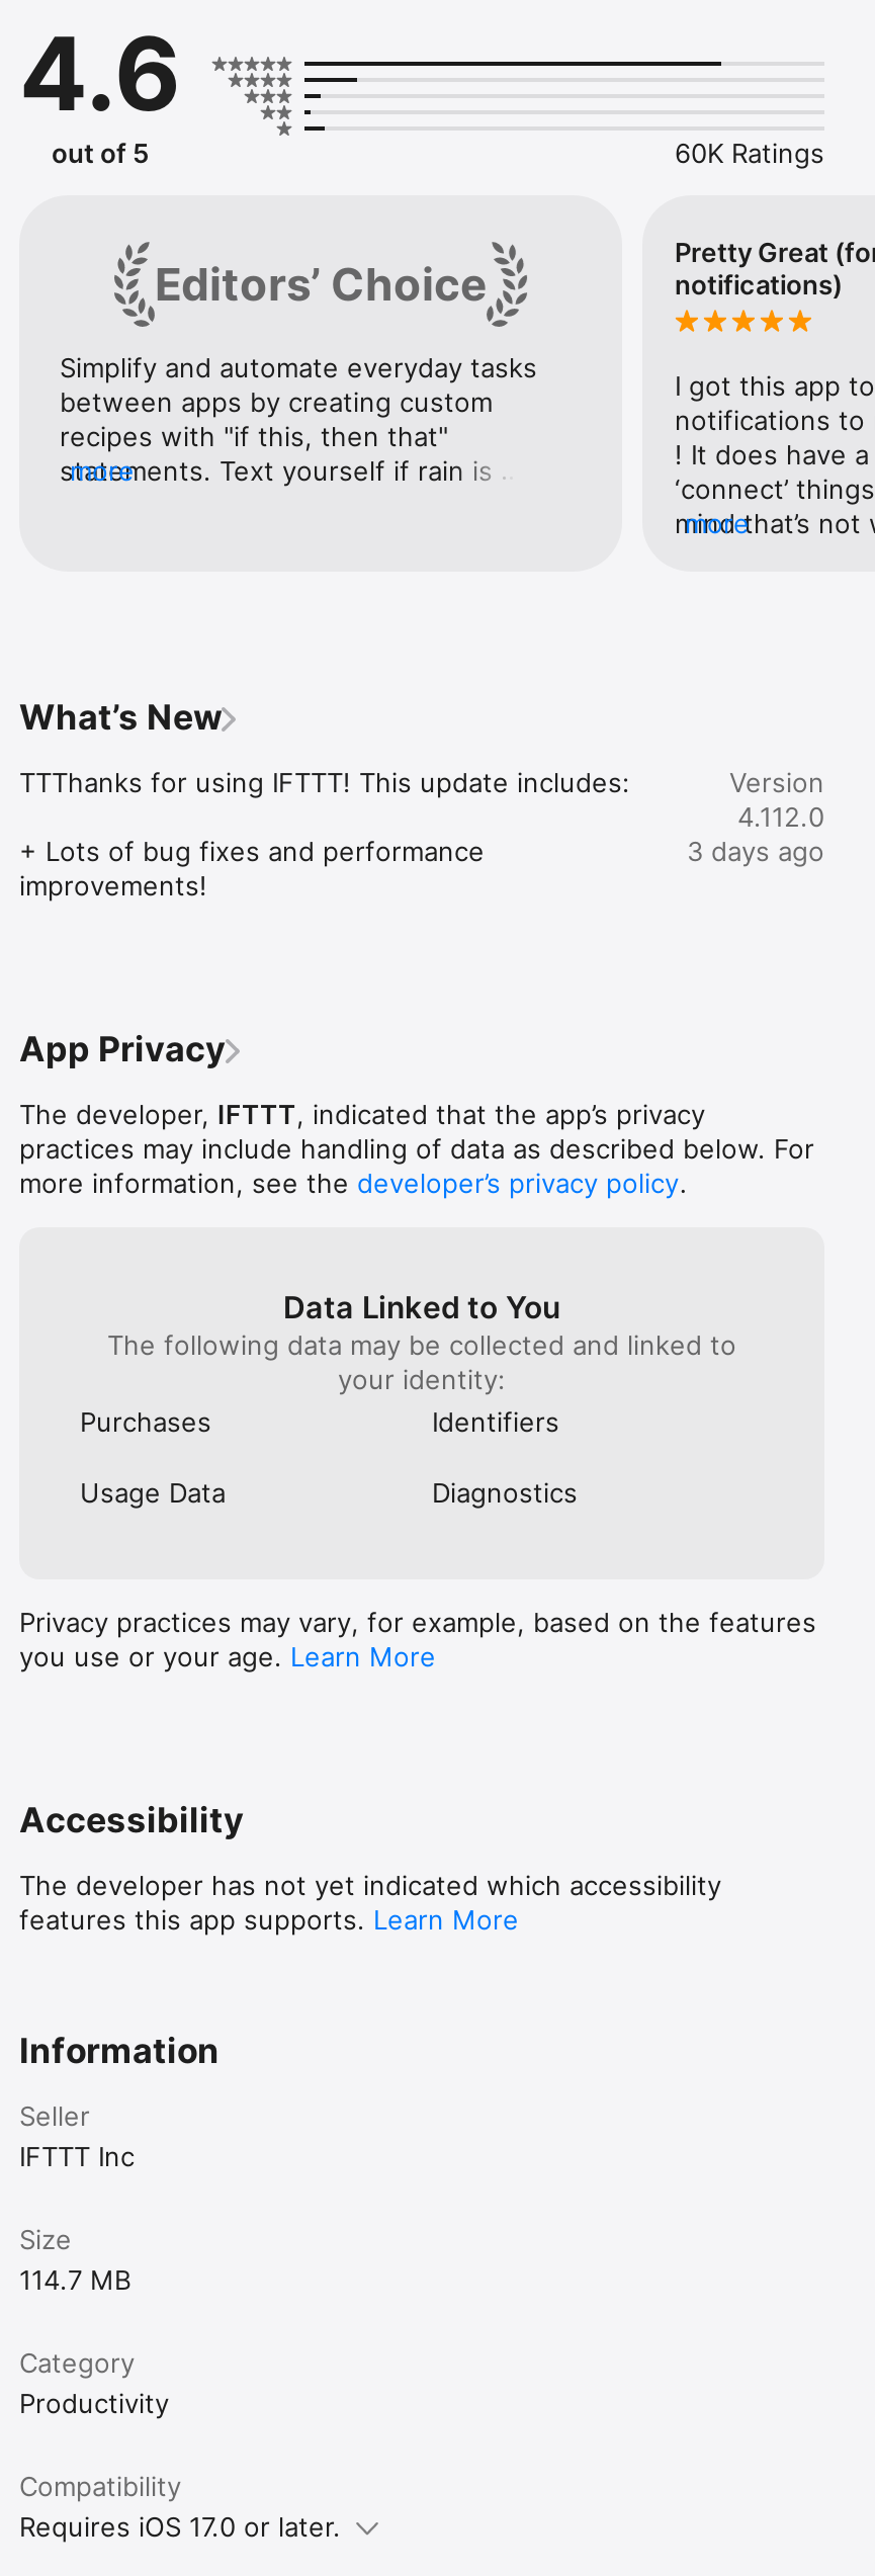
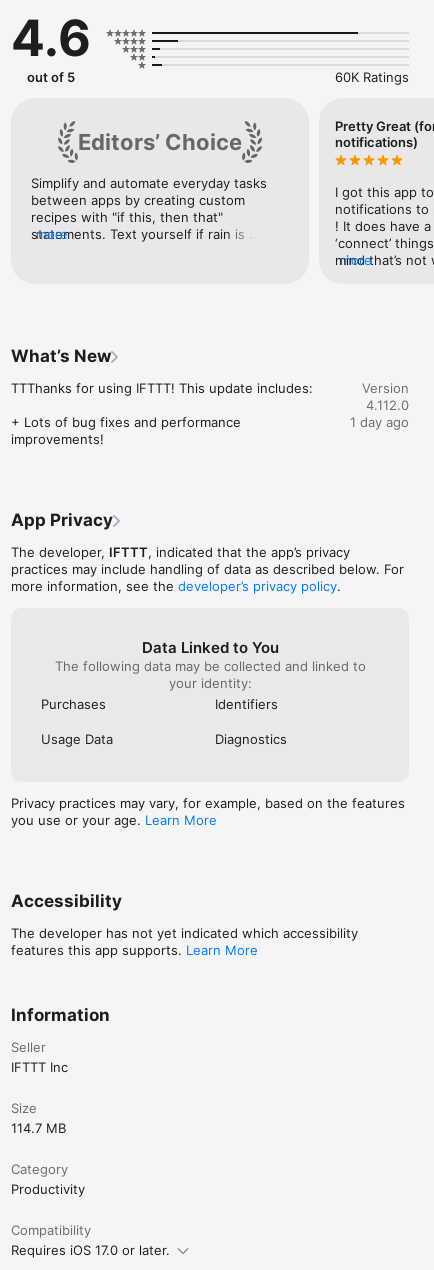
[687,835,824,868] 3 days ago -> [350,414,409,430] 1 day ago

